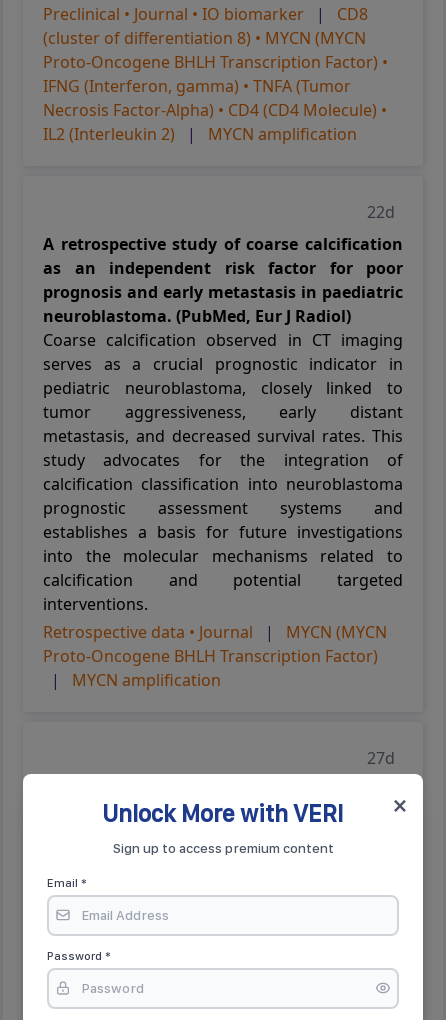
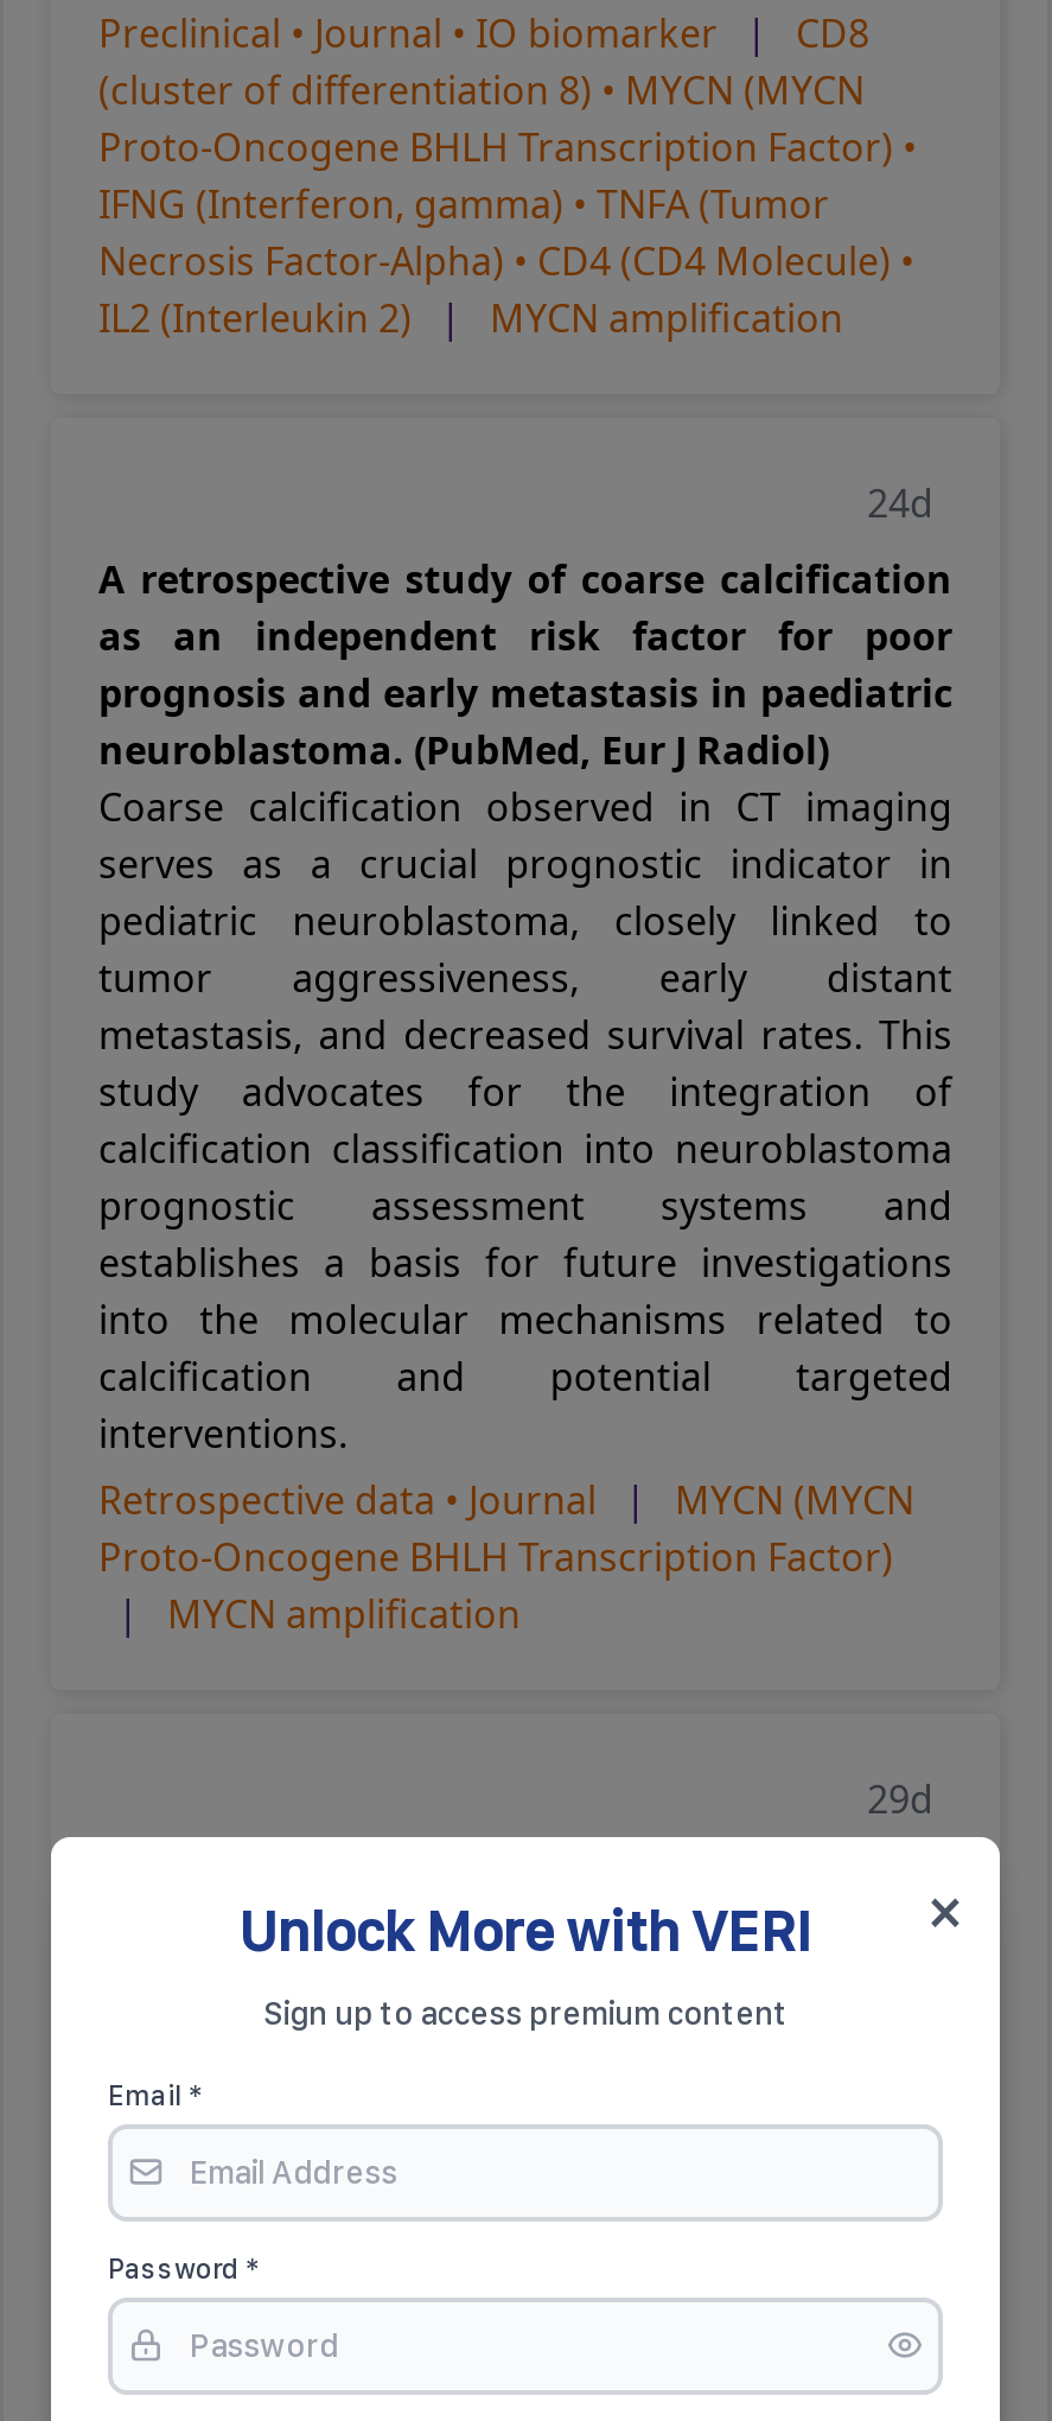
[367,201,395,223] 22d -> [867,477,933,529] 24d
[367,747,395,769] 27d -> [867,1773,933,1825] 29d

